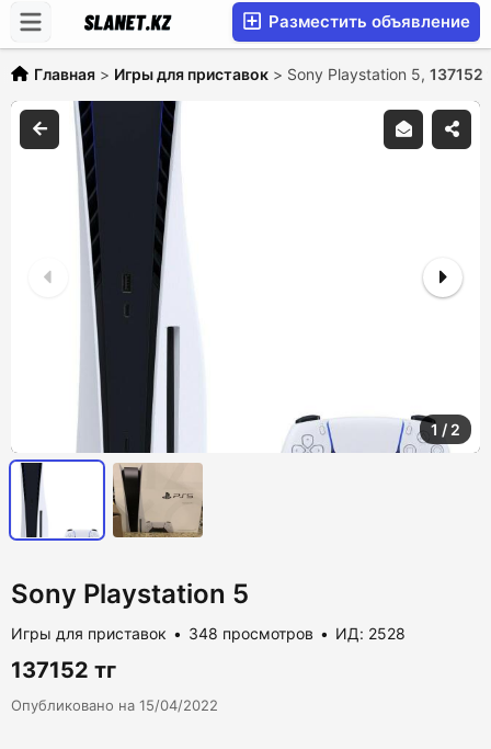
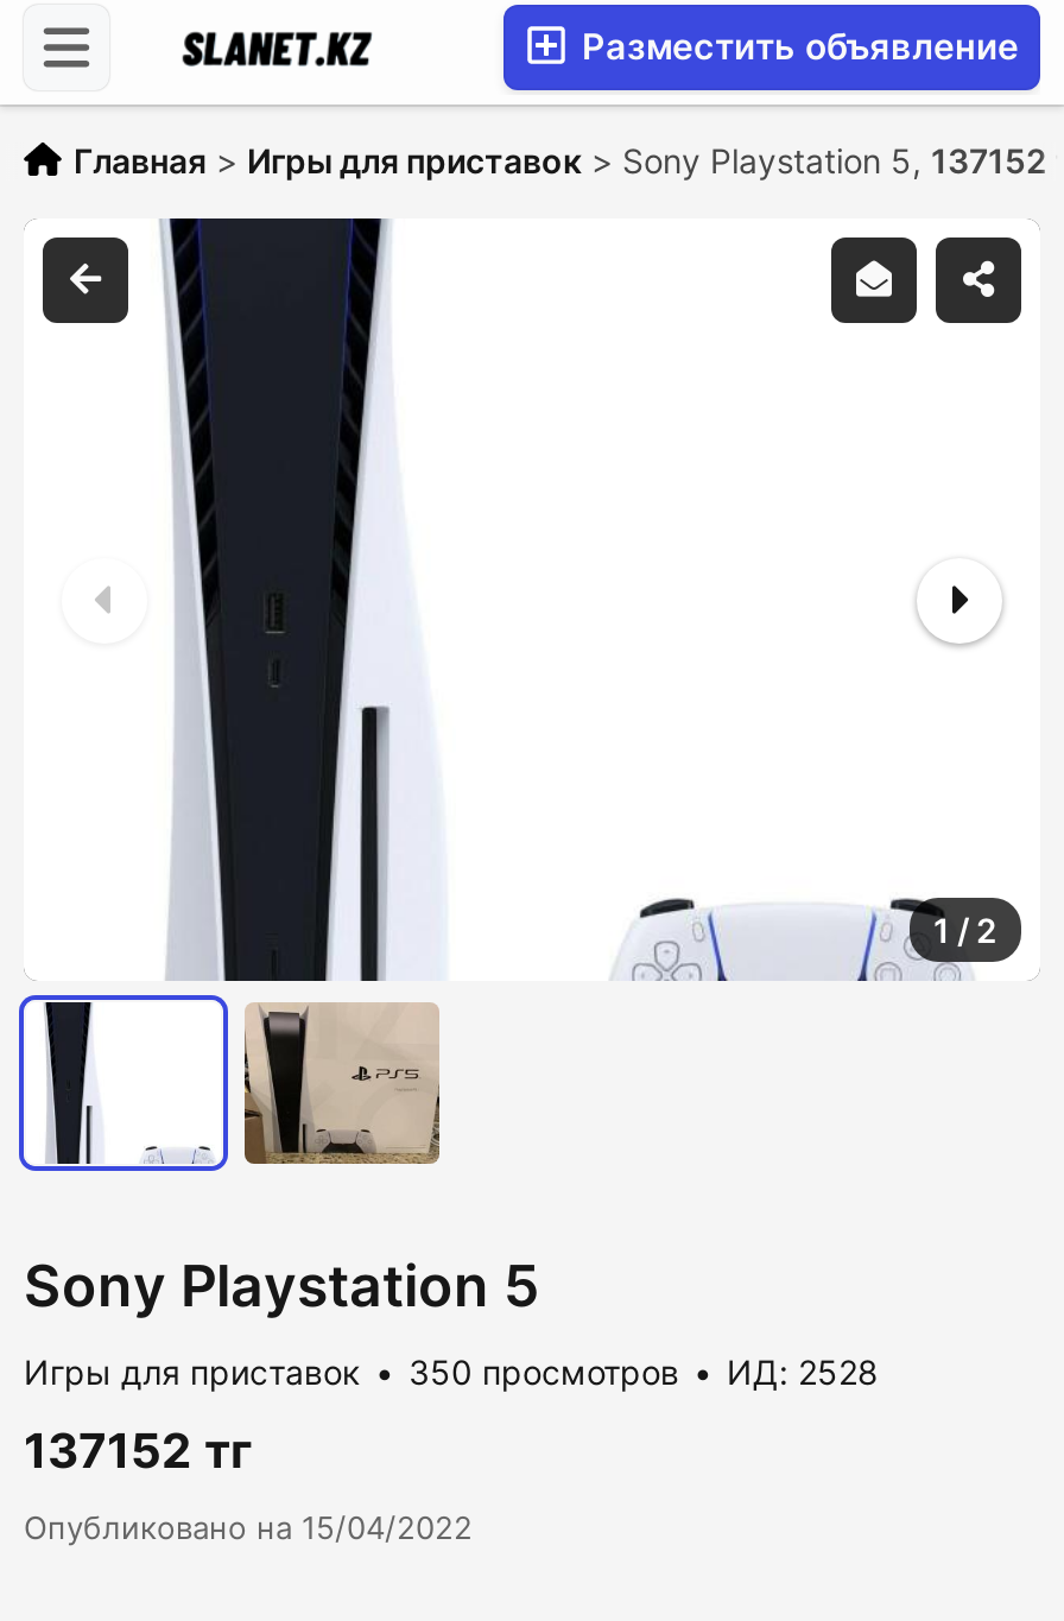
[11,624,406,643] Игры для приставок 348 просмотров ИД: 2528 -> [24,1352,879,1392] Игры для приставок 350 просмотров ИД: 2528

